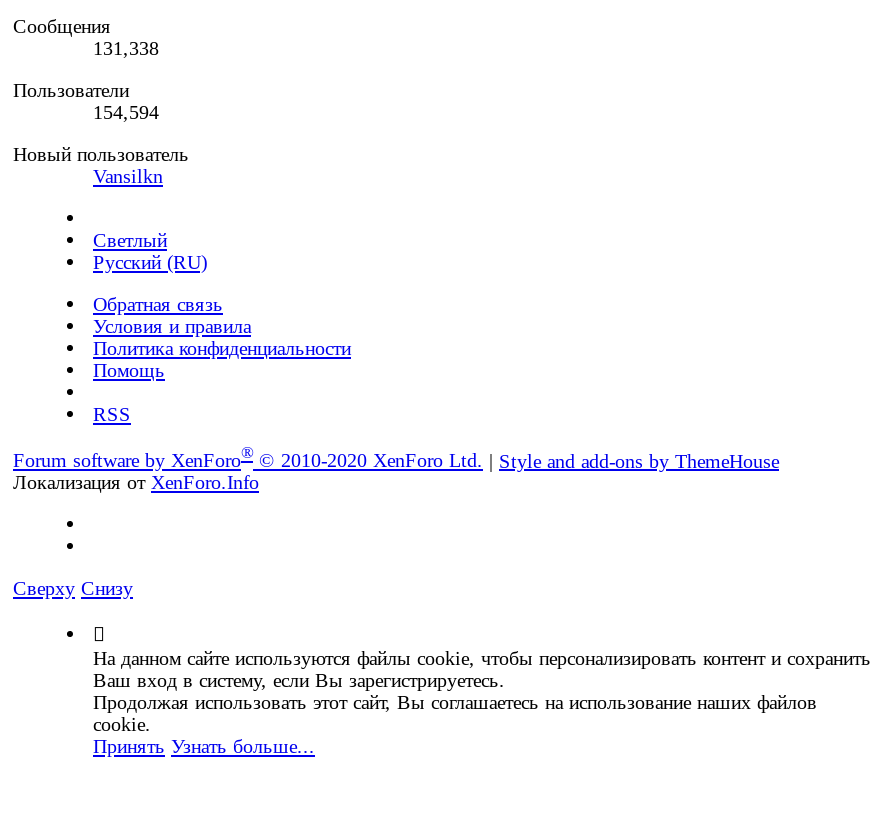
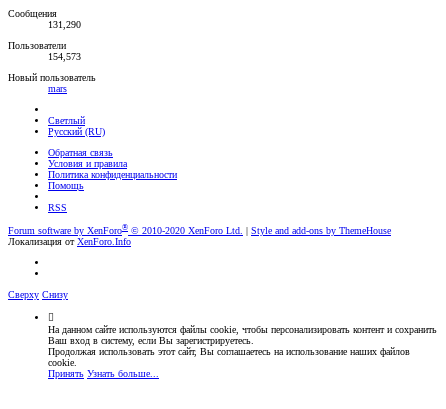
[93,36,159,58] 131,338 -> [48,19,81,30] 131,290
[93,100,159,122] 154,594 -> [48,51,81,62] 154,573
[93,164,163,186] Vansilkn -> [48,83,67,94] mars

